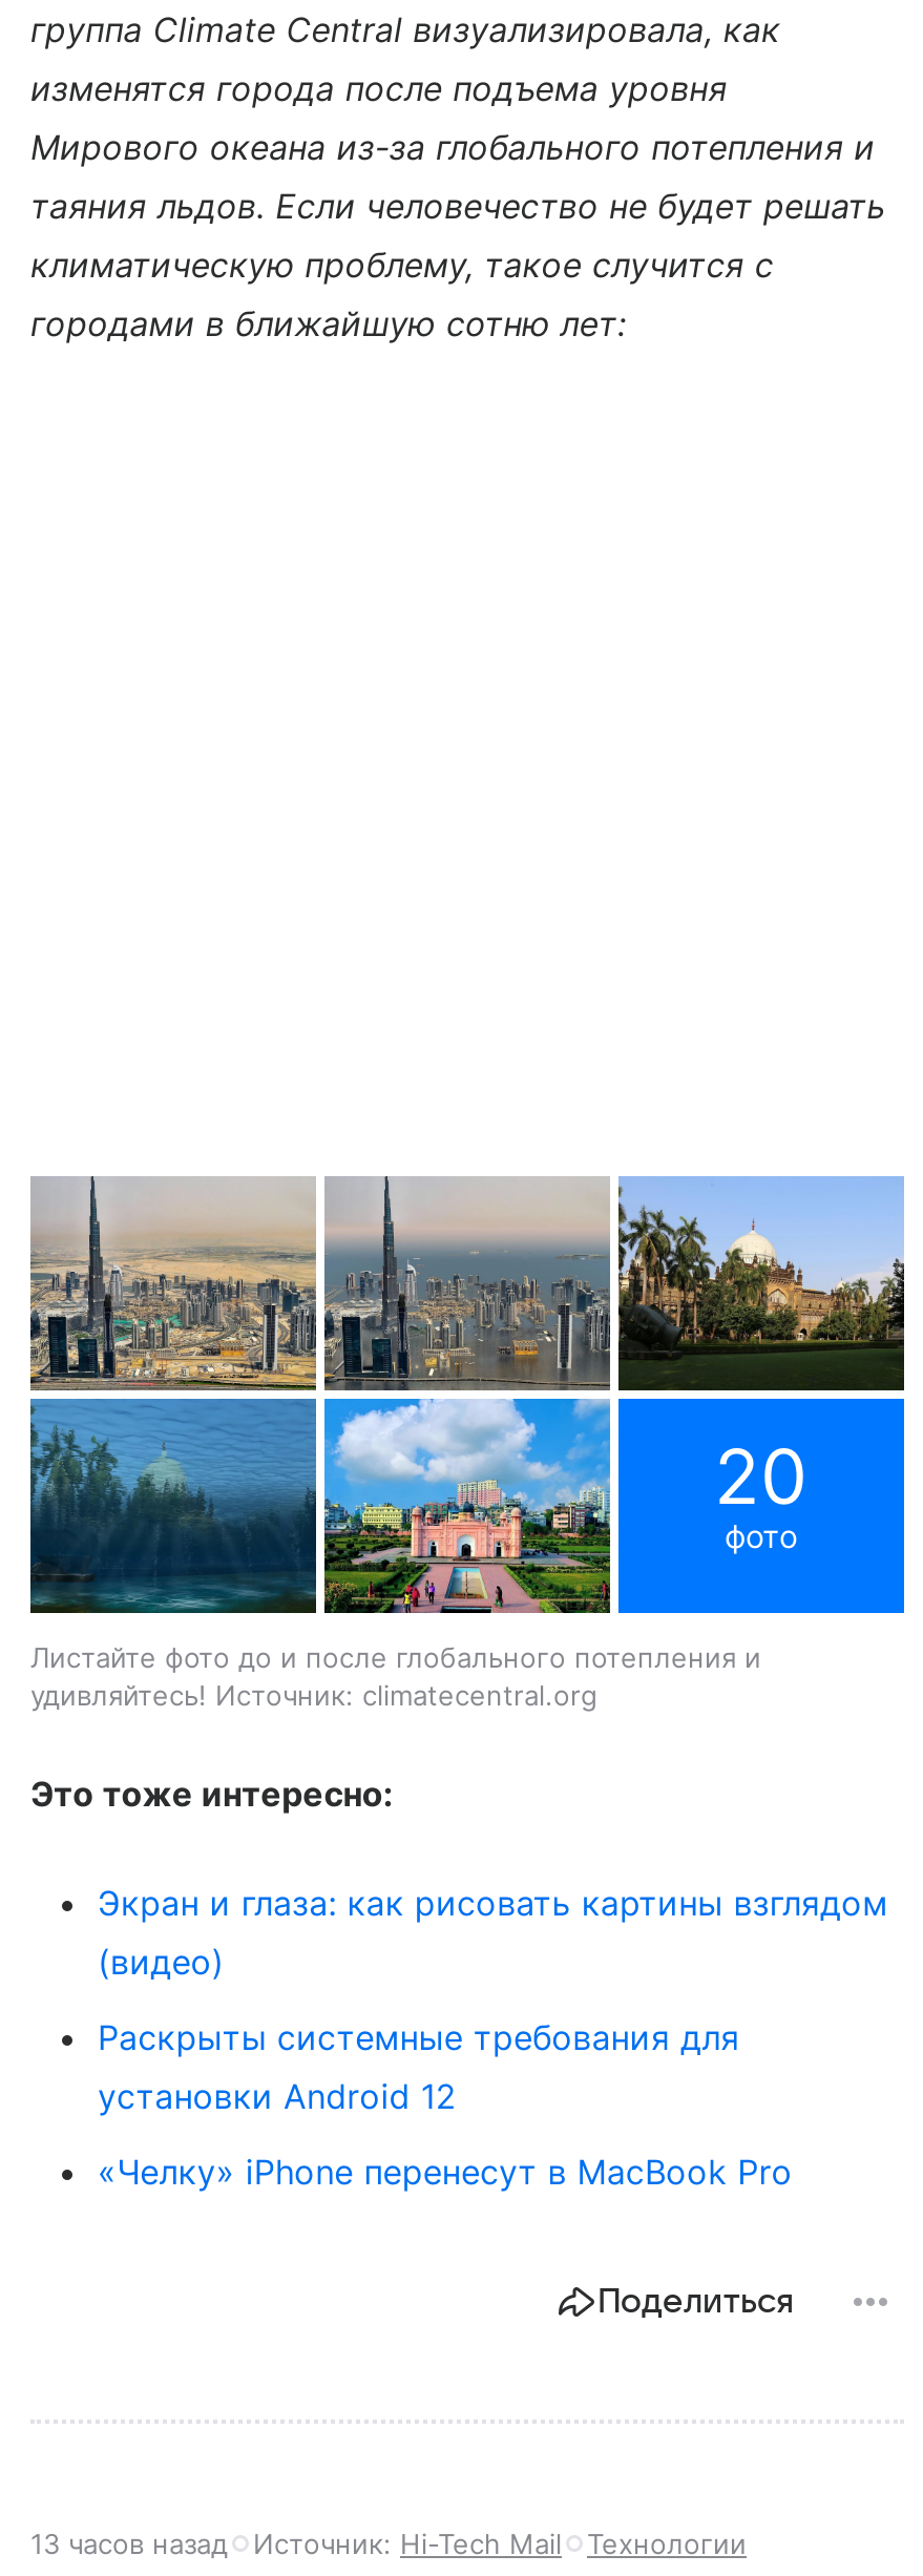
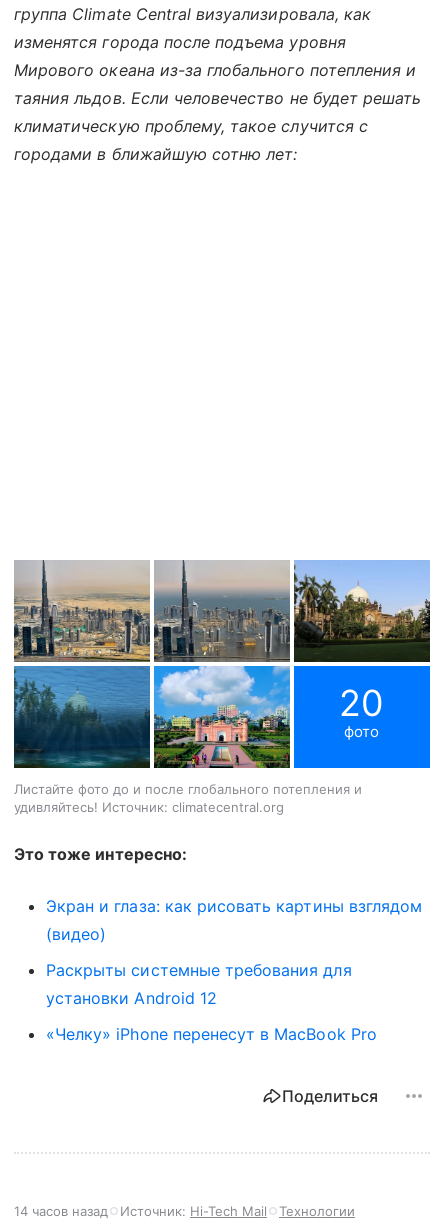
[30,2528,747,2561] 13 часов назад Источник: Hi-Tech Mail Технологии -> [14,1203,355,1219] 14 часов назад Источник: Hi-Tech Mail Технологии

